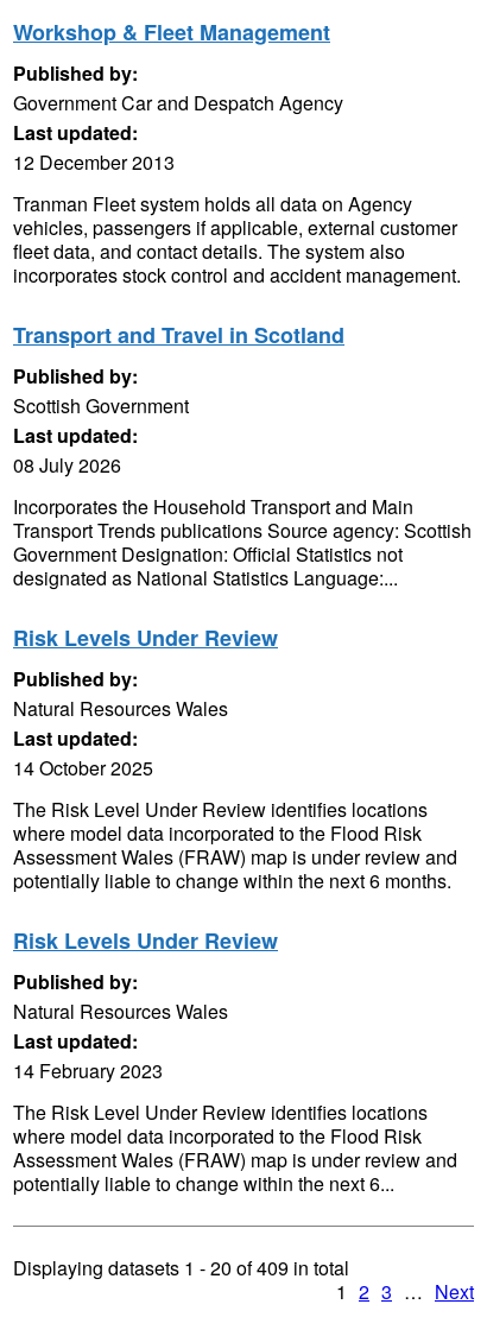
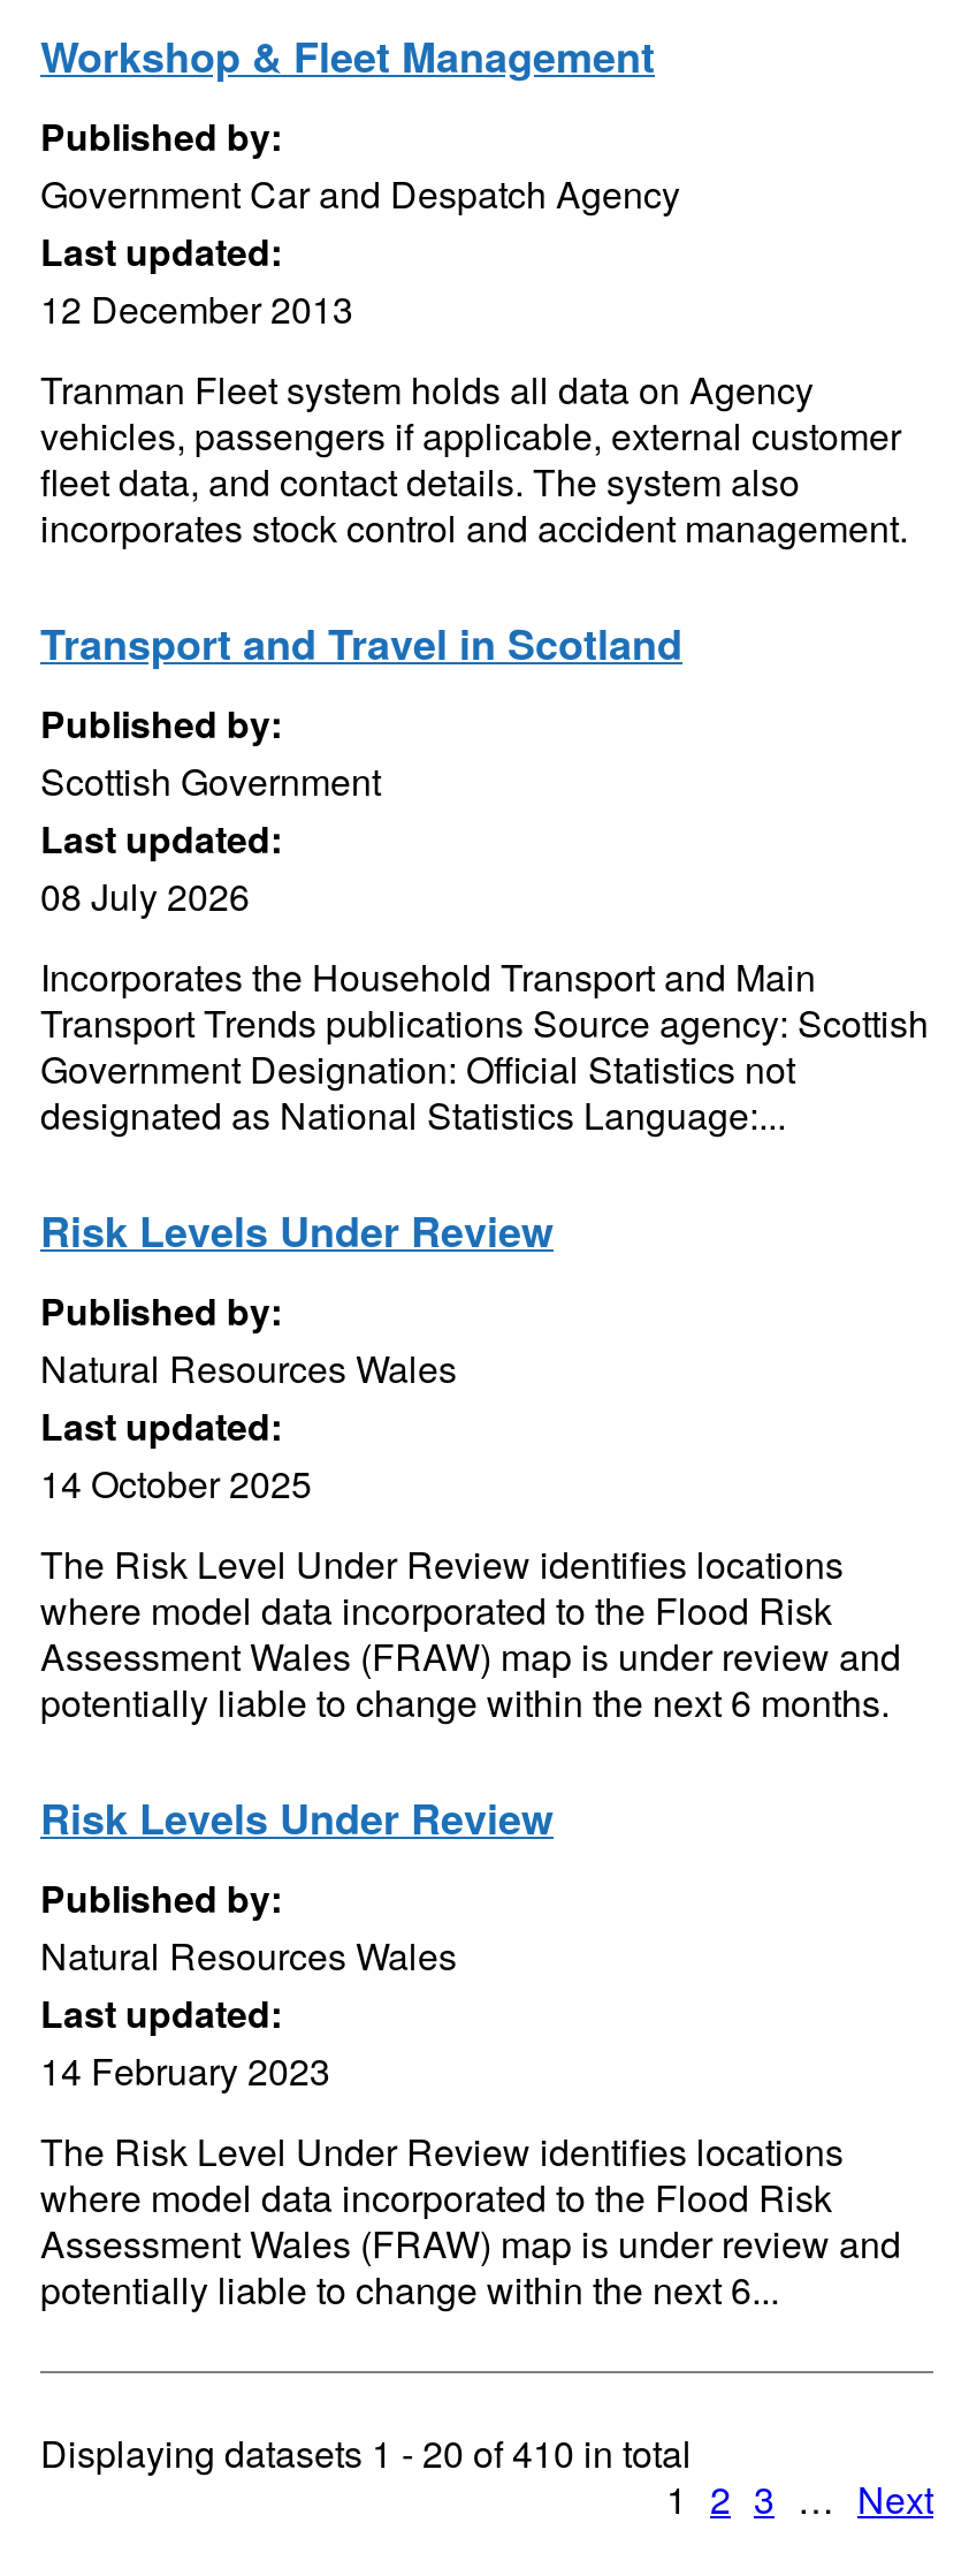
[13,1254,349,1281] Displaying datasets 1 - 20 of 409 in total -> [40,2426,692,2479] Displaying datasets 1 - 20 of 410 in total

